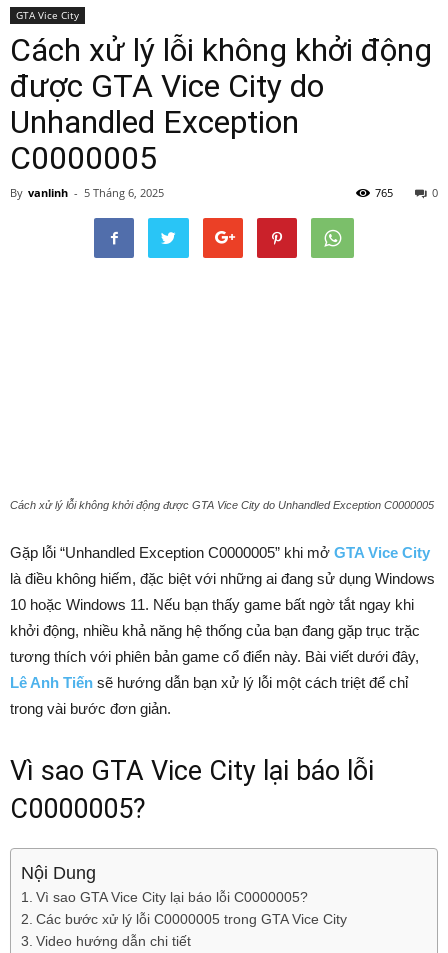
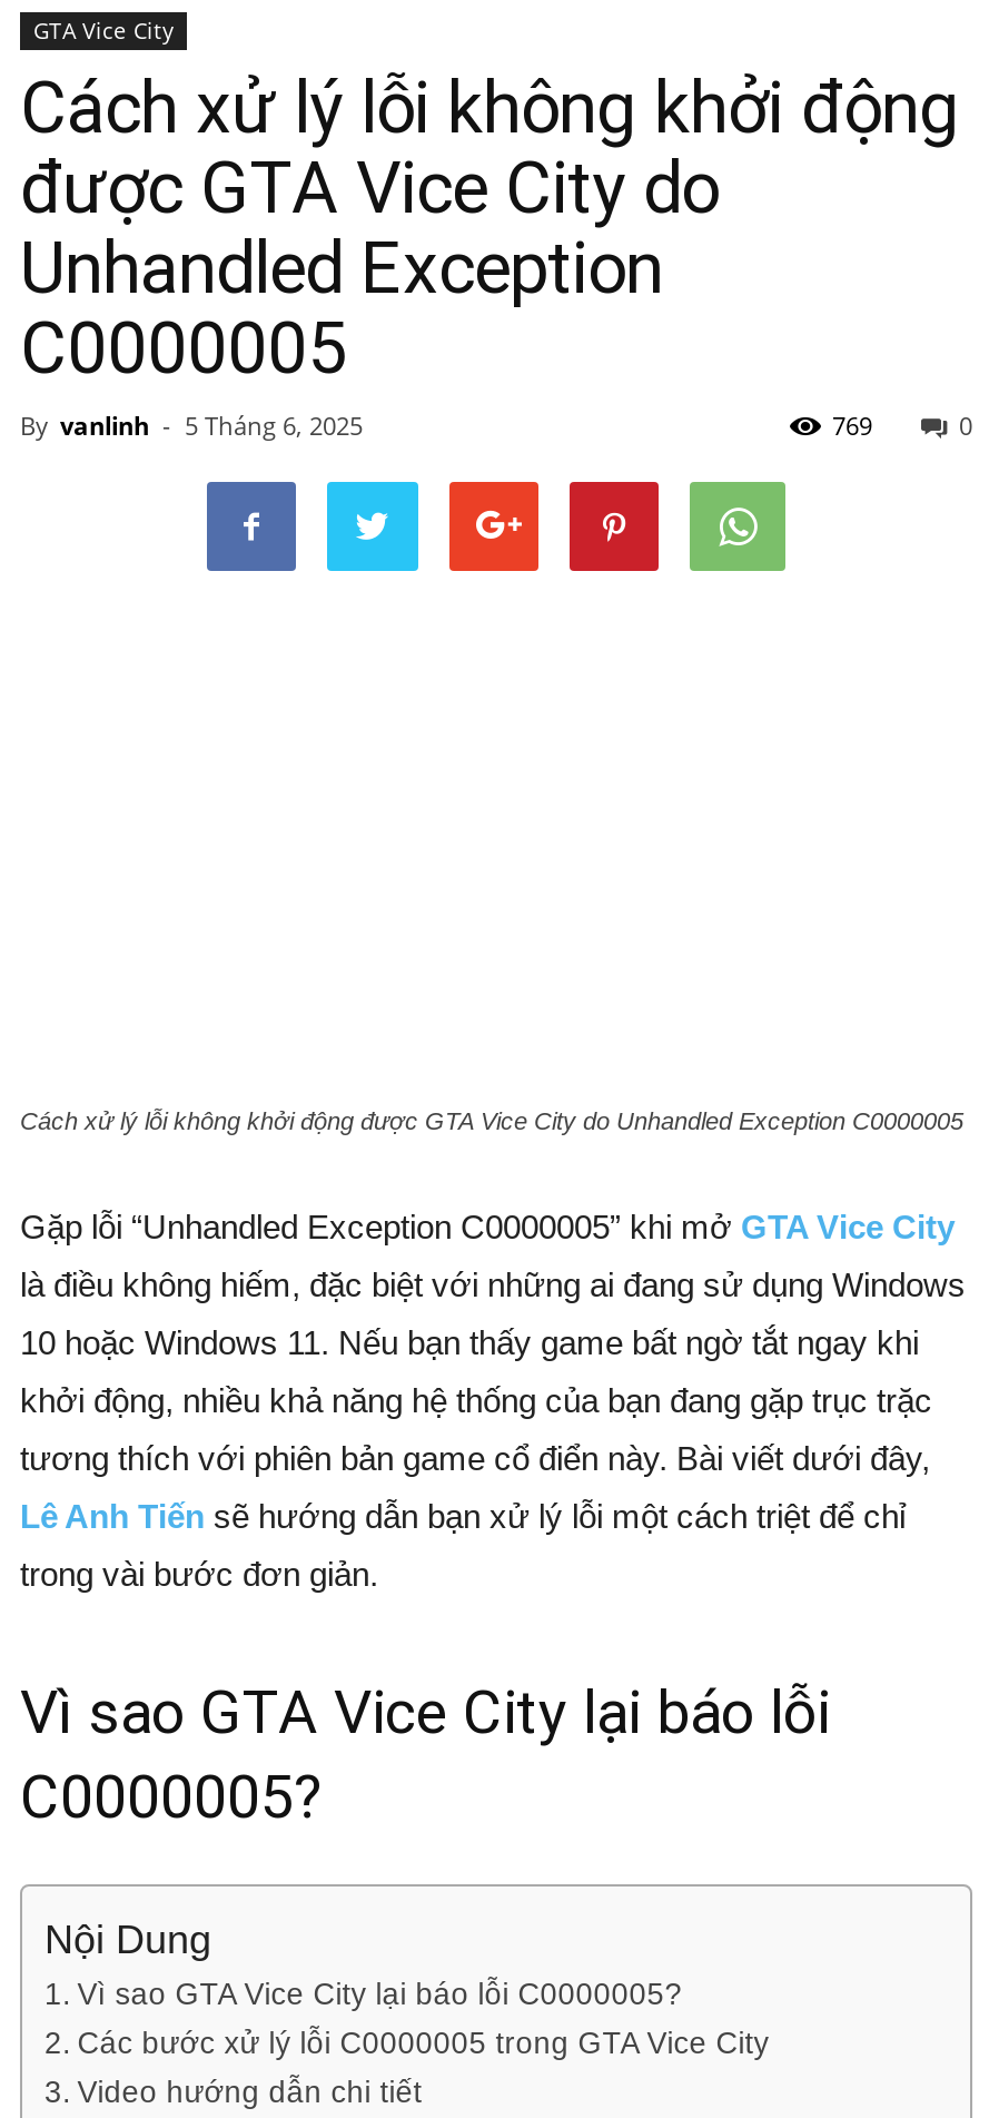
[375,185,393,200] 765 -> [832,408,872,442] 769

